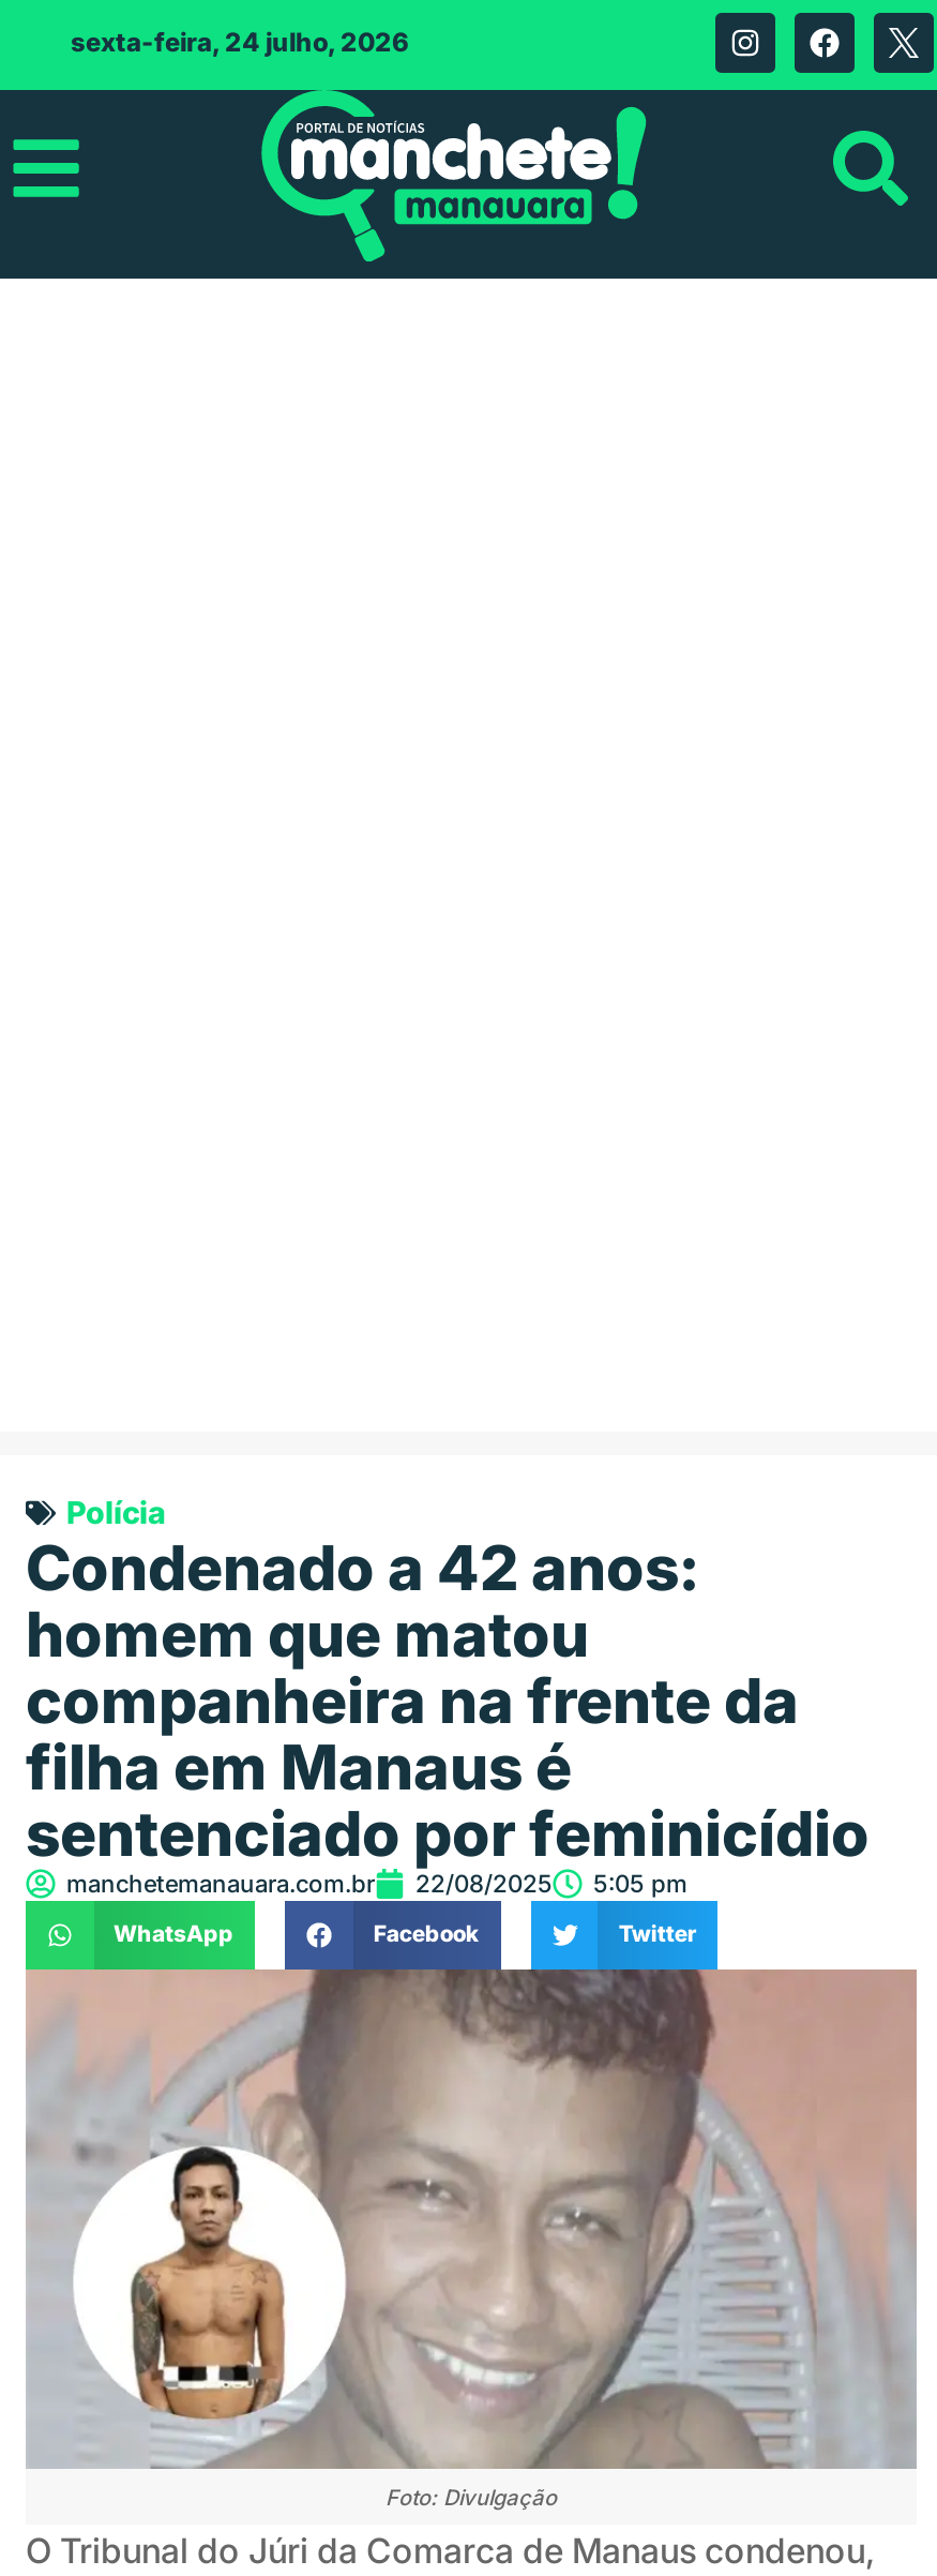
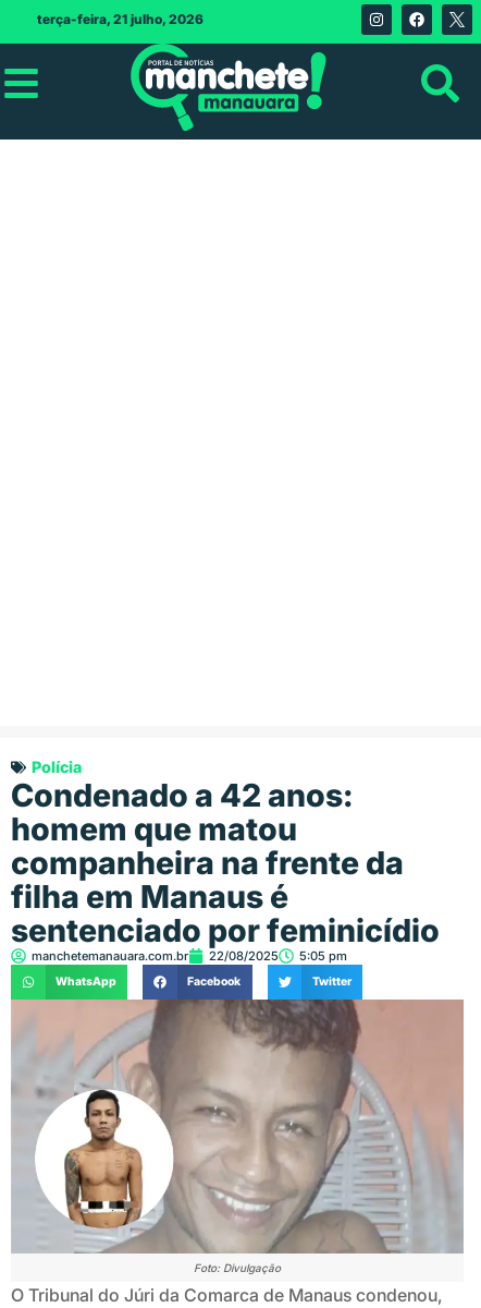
[71,26,409,58] sexta-feira, 24 julho, 2026 -> [36,11,203,27] terça-feira, 21 julho, 2026

